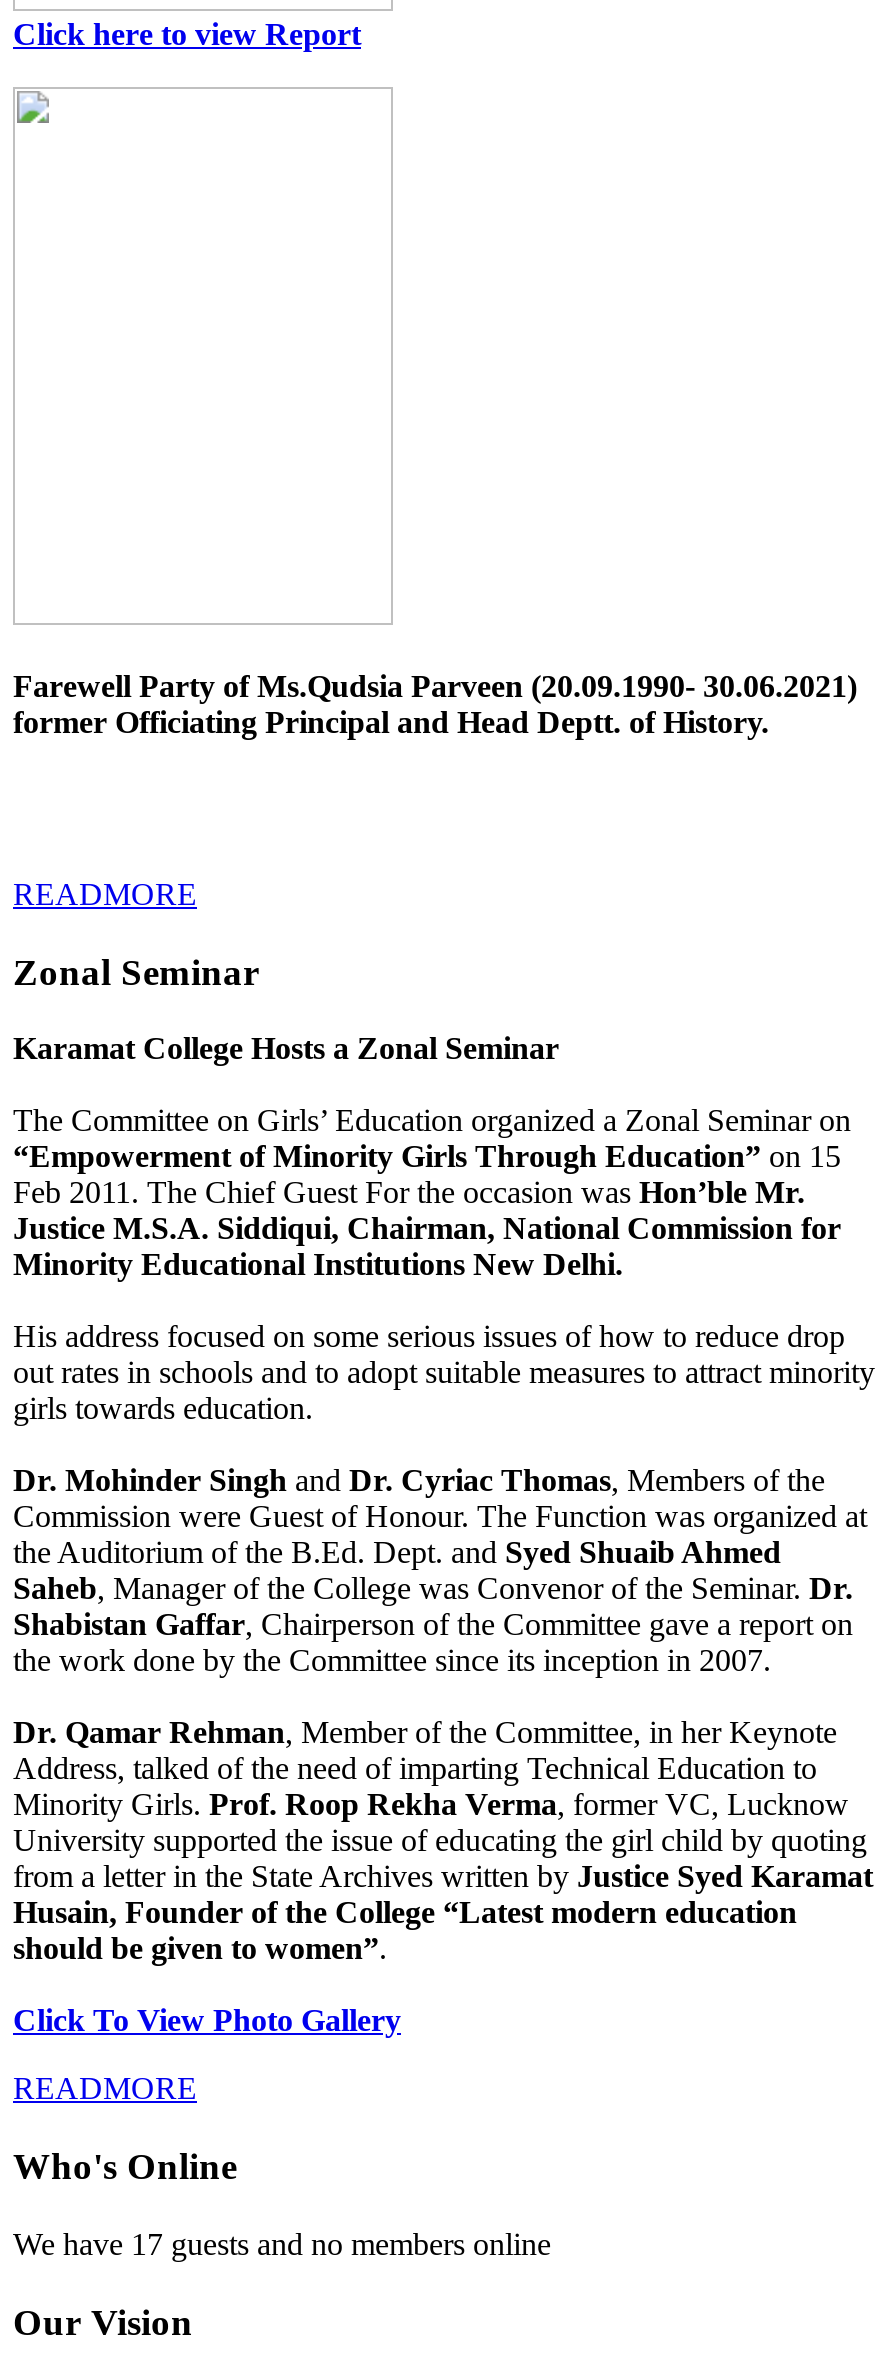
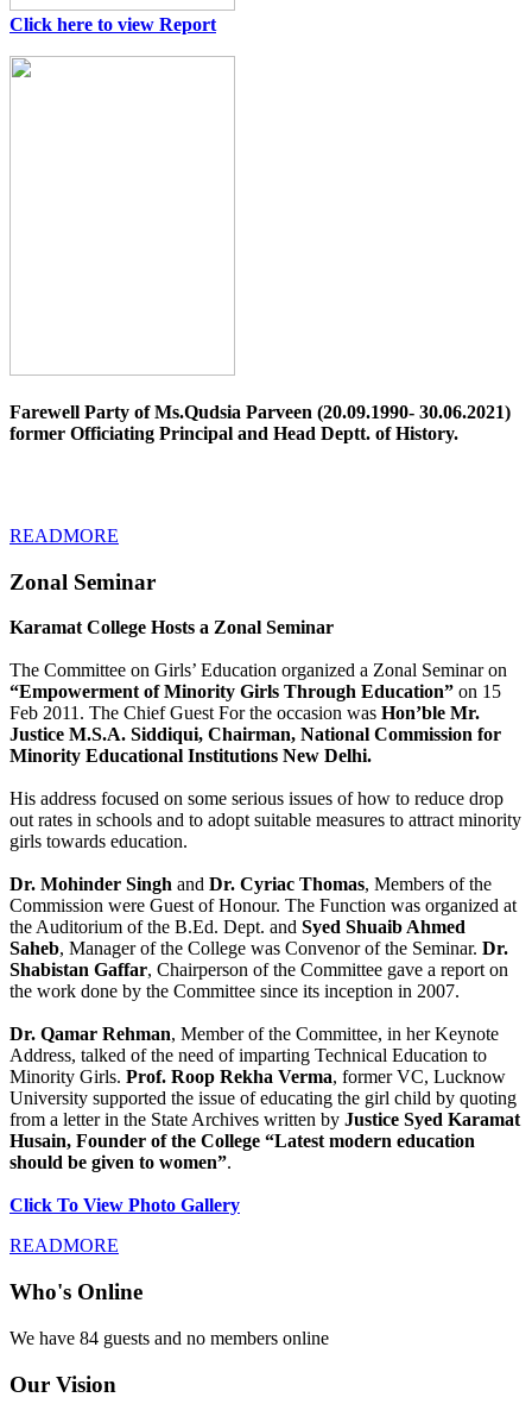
[13,2227,551,2261] We have 17 guests and no members online -> [9,1328,329,1348] We have 84 guests and no members online

